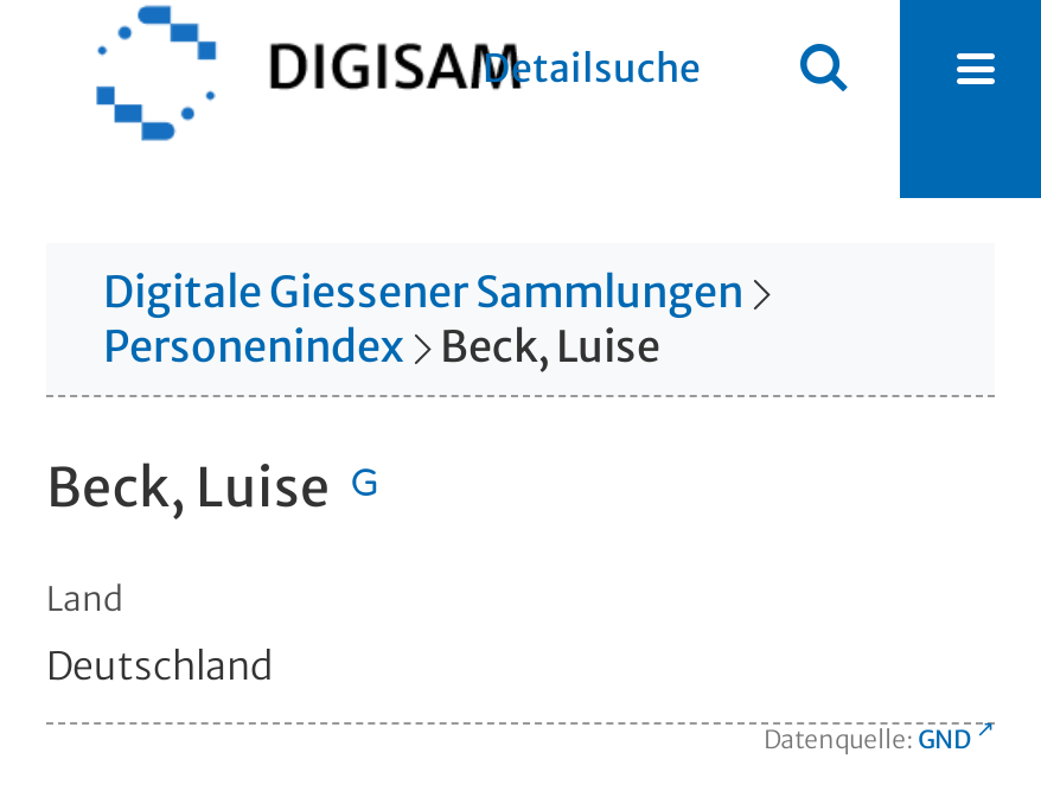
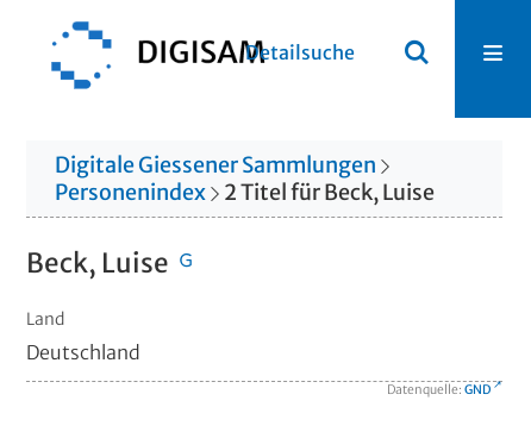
[440,318,660,373] Beck, Luise -> [224,178,435,205] 2 Titel für Beck, Luise

